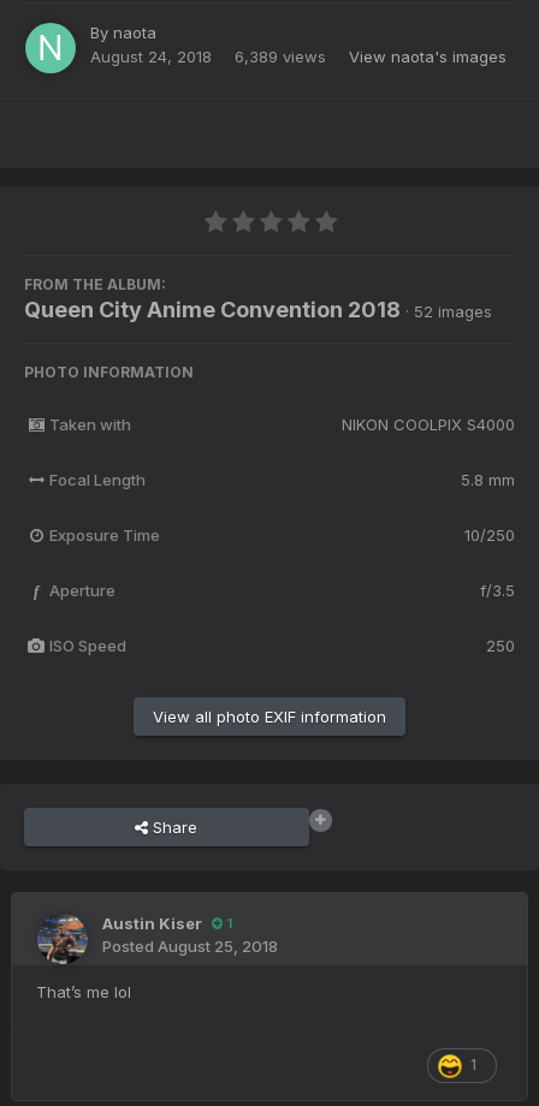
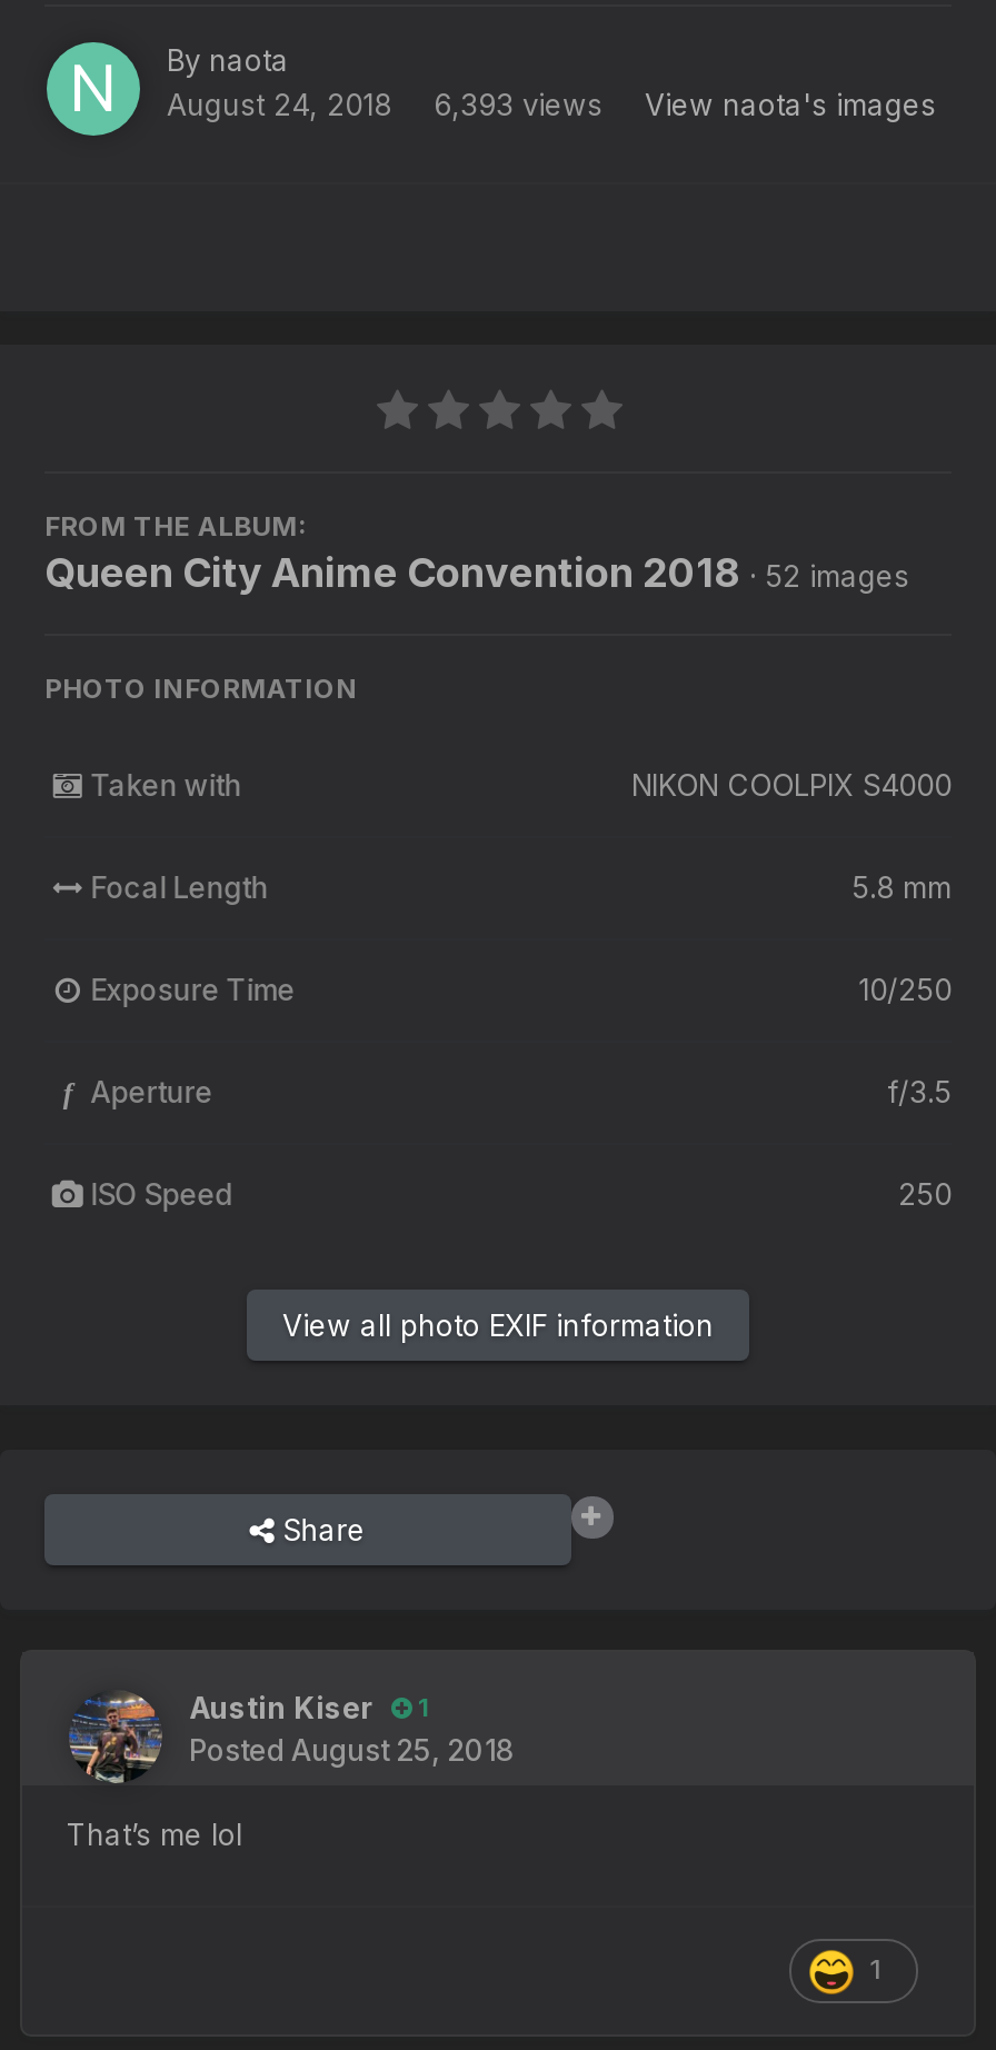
[90,47,507,66] August 24, 2018 6,389 views View naota's images -> [167,86,936,122] August 24, 2018 6,393 views View naota's images

